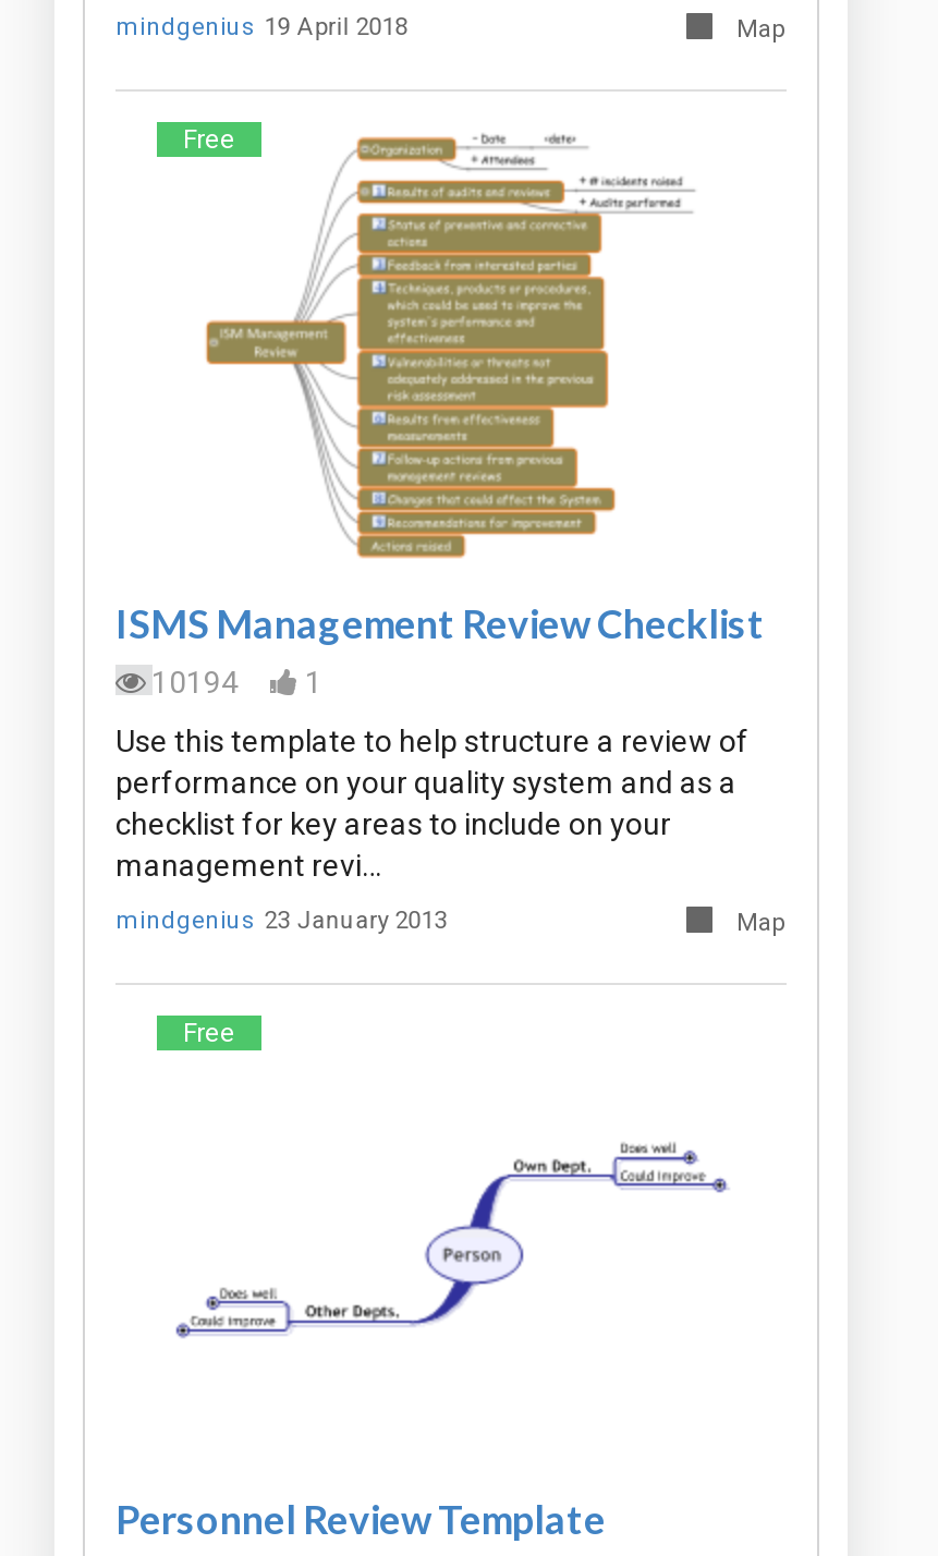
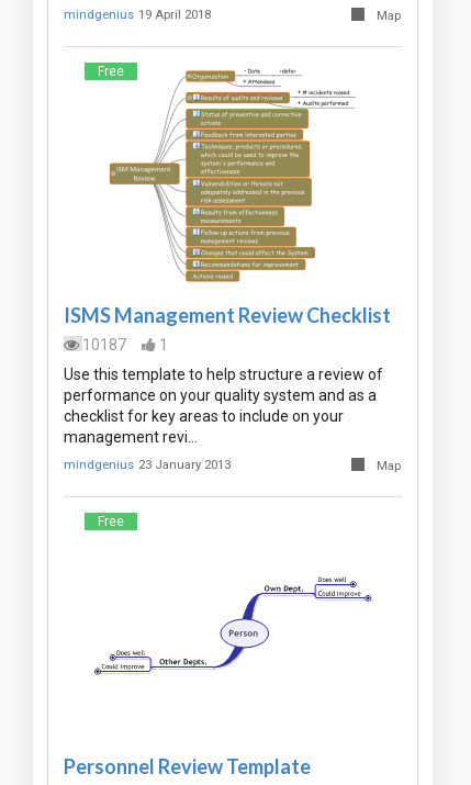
[151,664,322,699] 10194 1 -> [82,336,168,353] 10187 1

